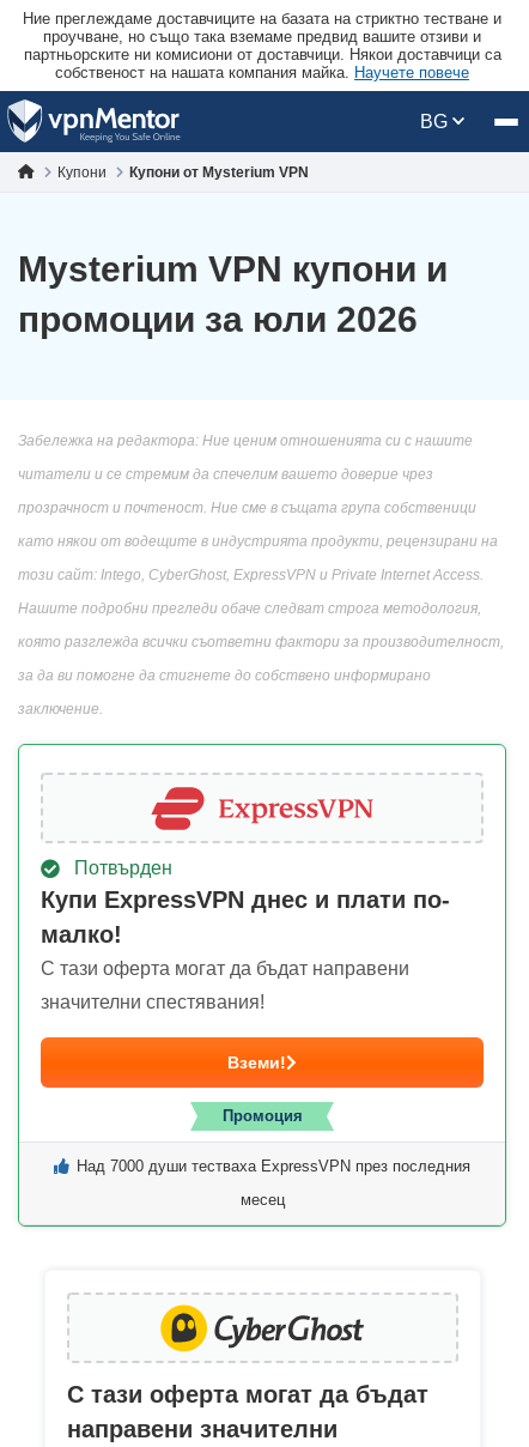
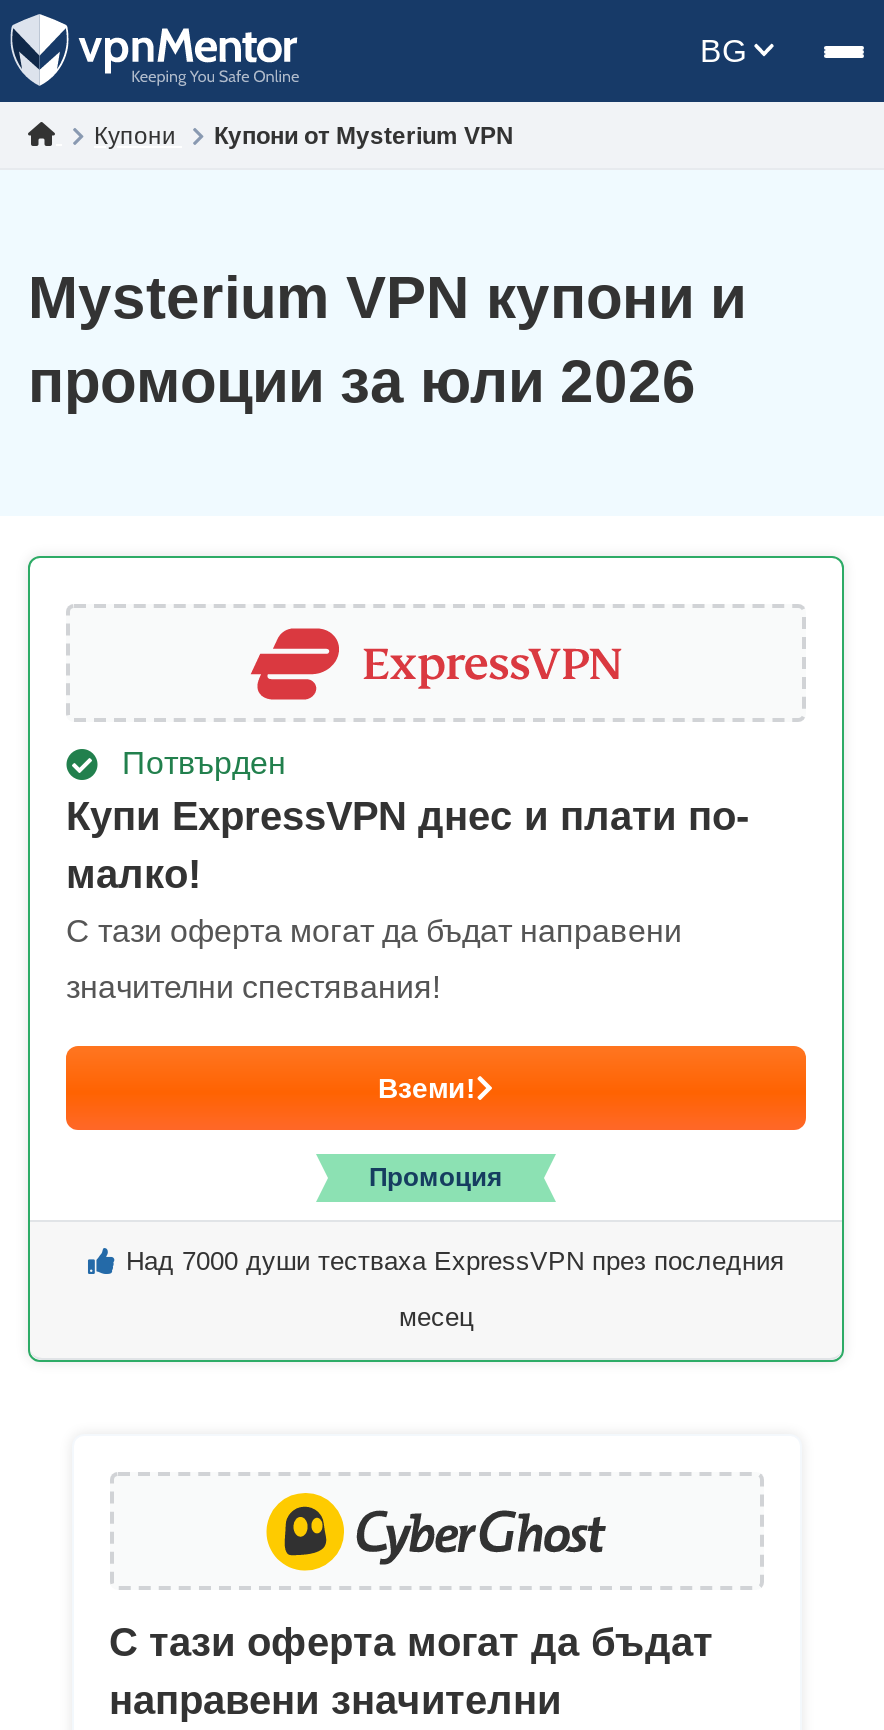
[23,10,501,81] Ние преглеждаме доставчиците на базата на стриктно тестване и | проучване, но също така вземаме предвид вашите отзиви и | партньорските ни комисиони от доставчици. Някои доставчици са | собственост на нашата компания майка. Научете повече -> none
[18,432,504,718] Забележка на редактора: Ние ценим отношенията си с нашите | читатели и се стремим да спечелим вашето доверие чрез | прозрачност и почтеност. Ние сме в същата група собственици | като някои от водещите в индустрията продукти, рецензирани на | този сайт: Intego, CyberGhost, ExpressVPN и Private Internet Access. | Нашите подробни прегледи обаче следват строга методология, | която разглежда всички съответни фактори за производителност, | за да ви помогне да стигнете до собствено информирано | заключение. -> none

